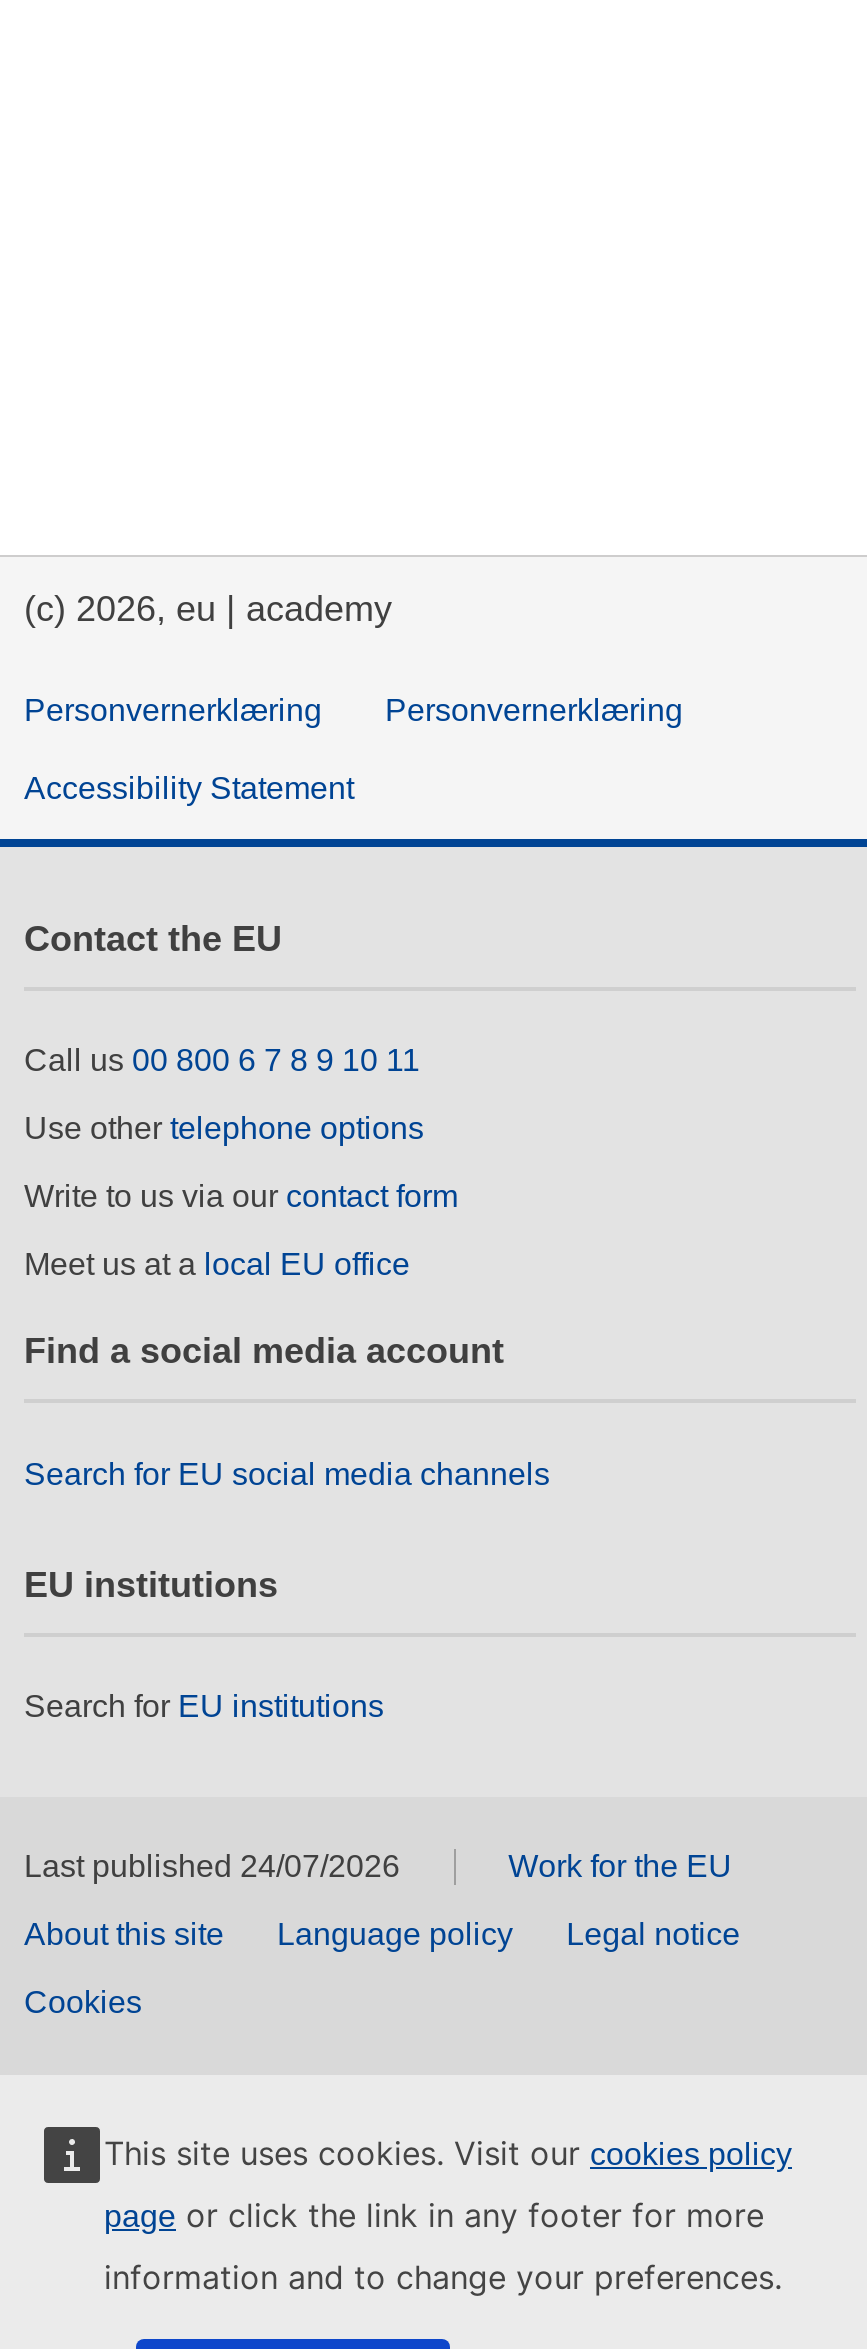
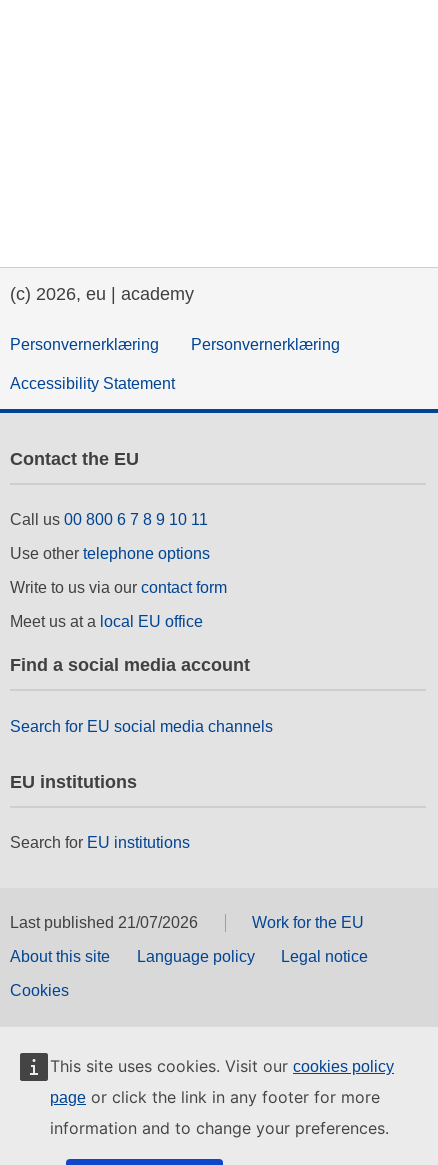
[24,1850,400,1884] Last published 24/07/2026 -> [10,914,198,931] Last published 21/07/2026

